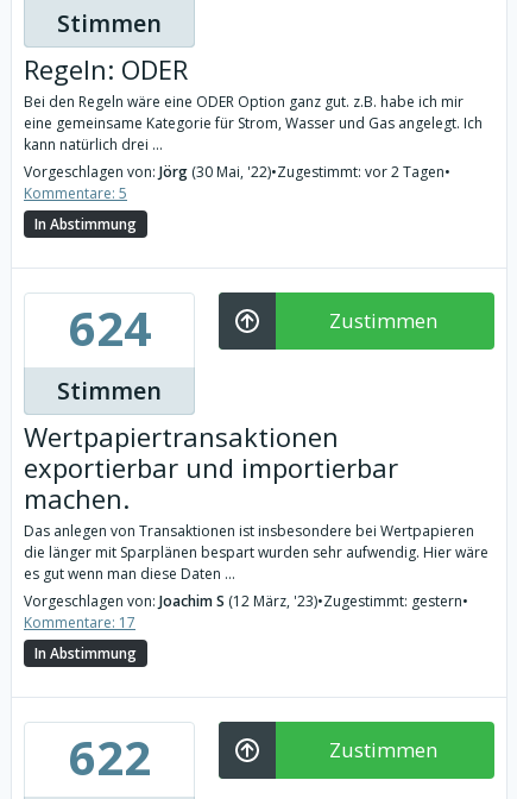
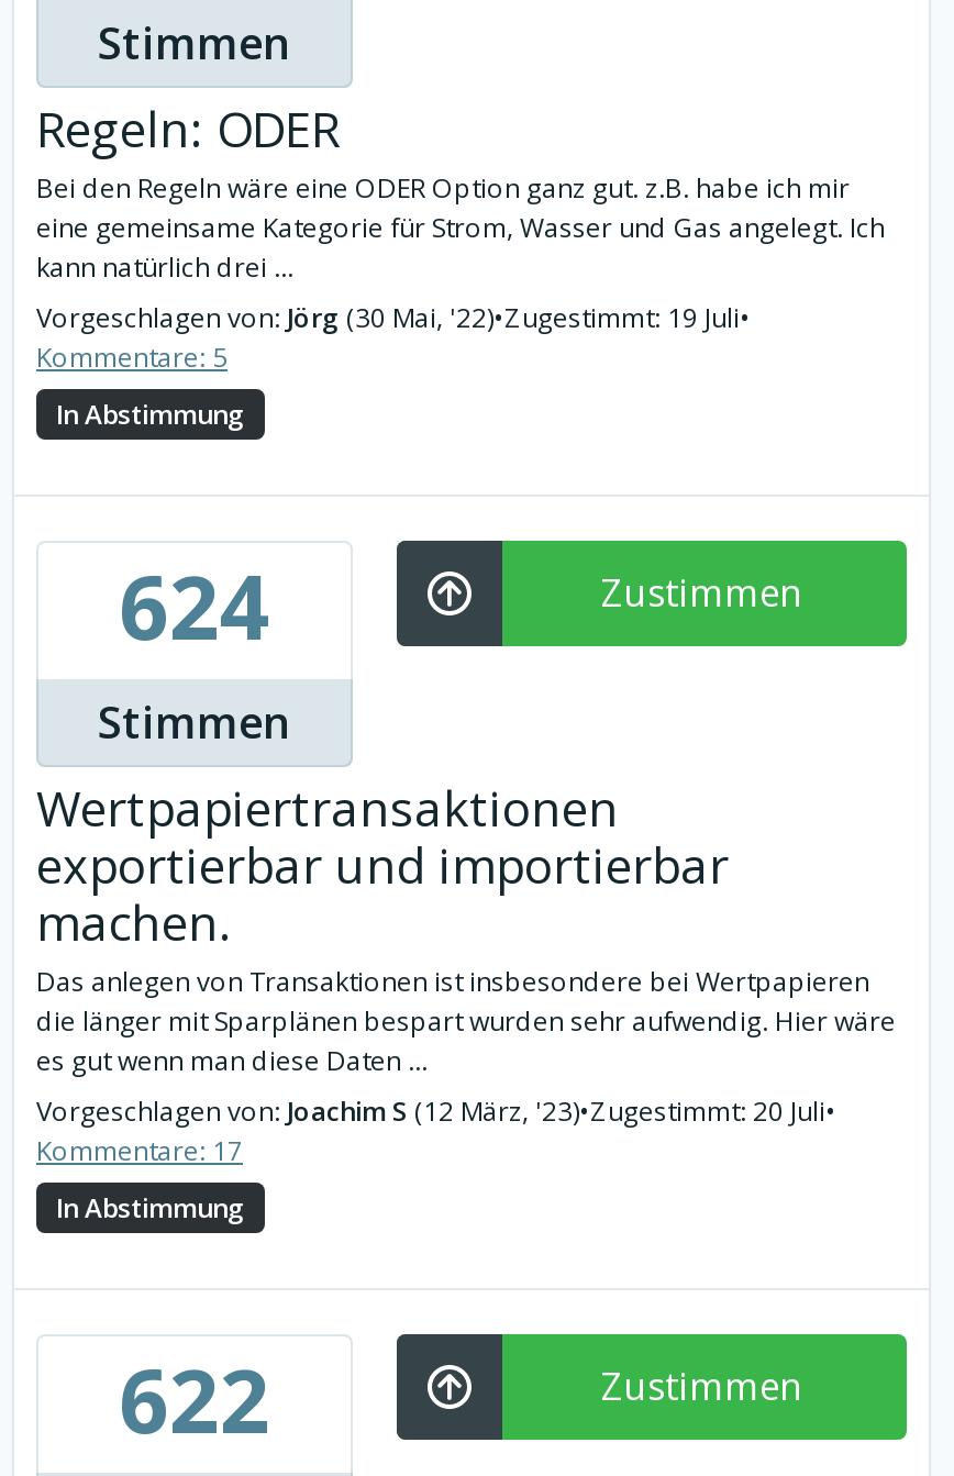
[24,162,450,182] Vorgeschlagen von: Jörg (30 Mai, '22)•Zugestimmt: vor 2 Tagen• -> [36,299,751,336] Vorgeschlagen von: Jörg (30 Mai, '22)•Zugestimmt: 19 Juli•
[24,591,468,611] Vorgeschlagen von: Joachim S (12 März, '23)•Zugestimmt: gestern• -> [36,1092,836,1130] Vorgeschlagen von: Joachim S (12 März, '23)•Zugestimmt: 20 Juli•

